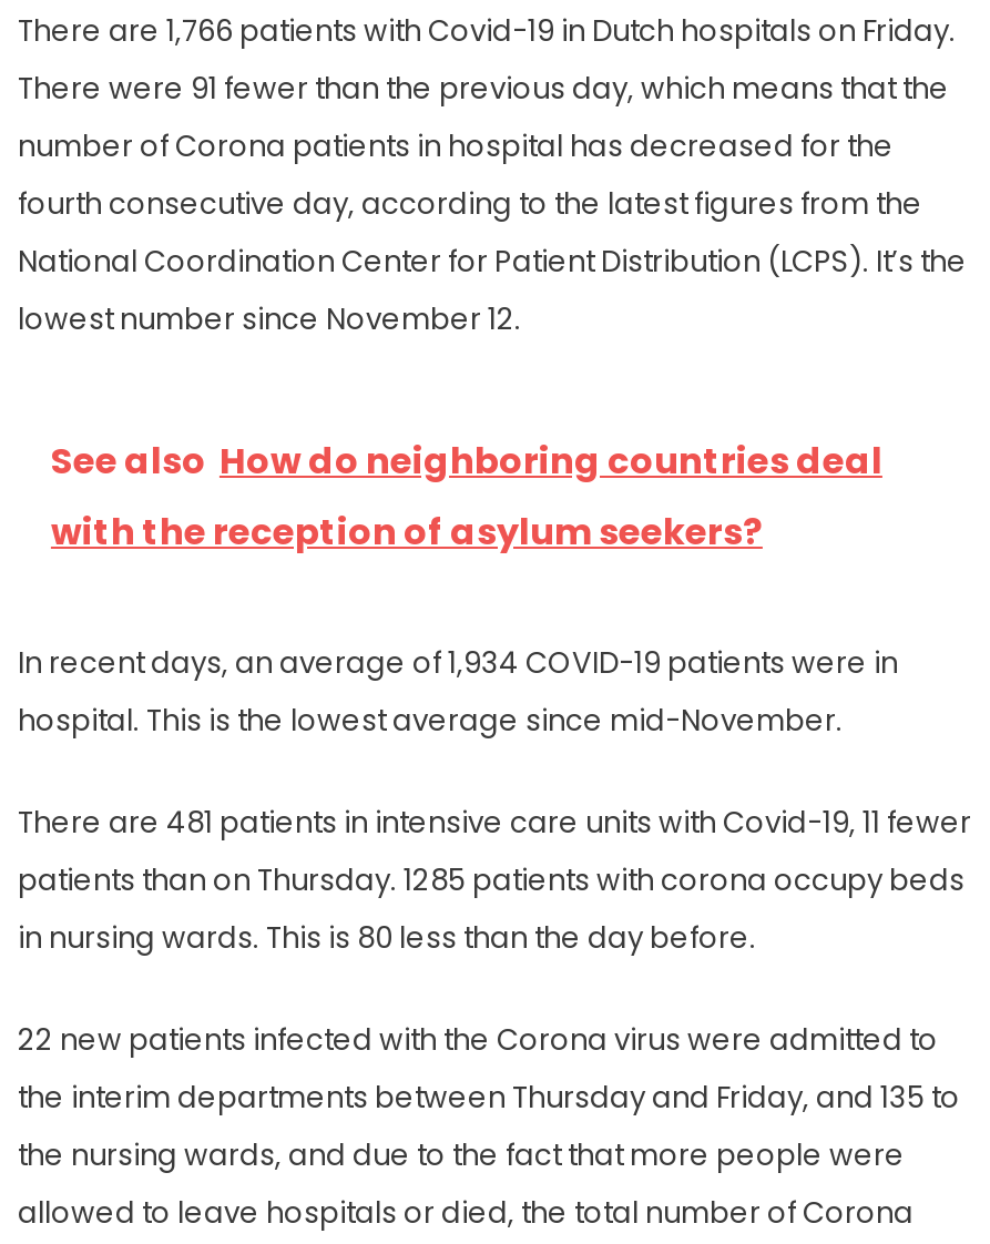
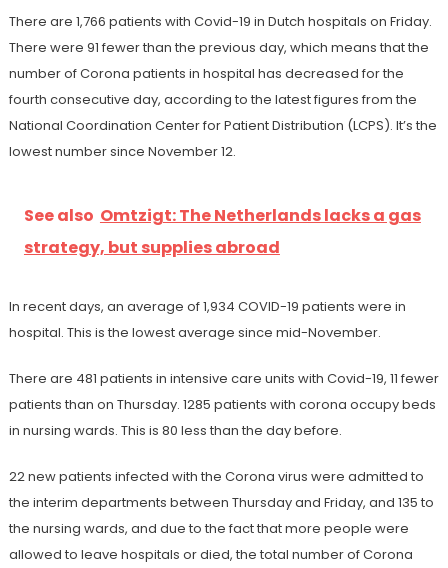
[51,436,882,558] See also How do neighboring countries deal | with the reception of asylum seekers? -> [24,204,421,259] See also Omtzigt: The Netherlands lacks a gas | strategy, but supplies abroad

